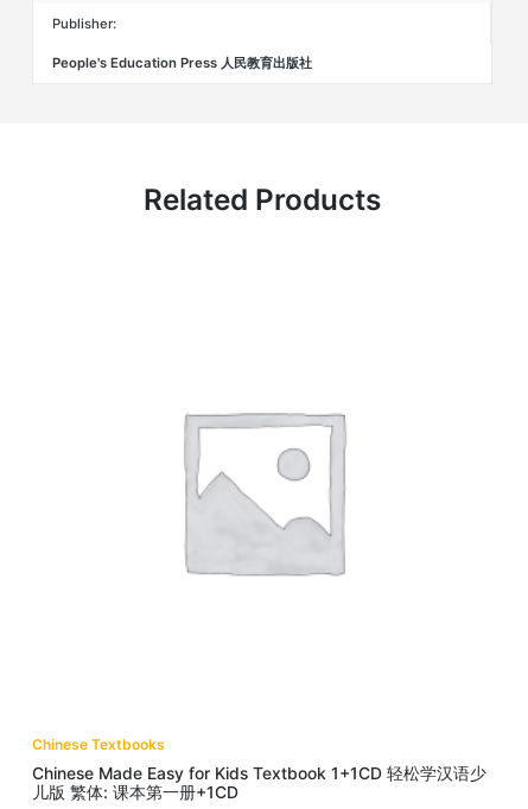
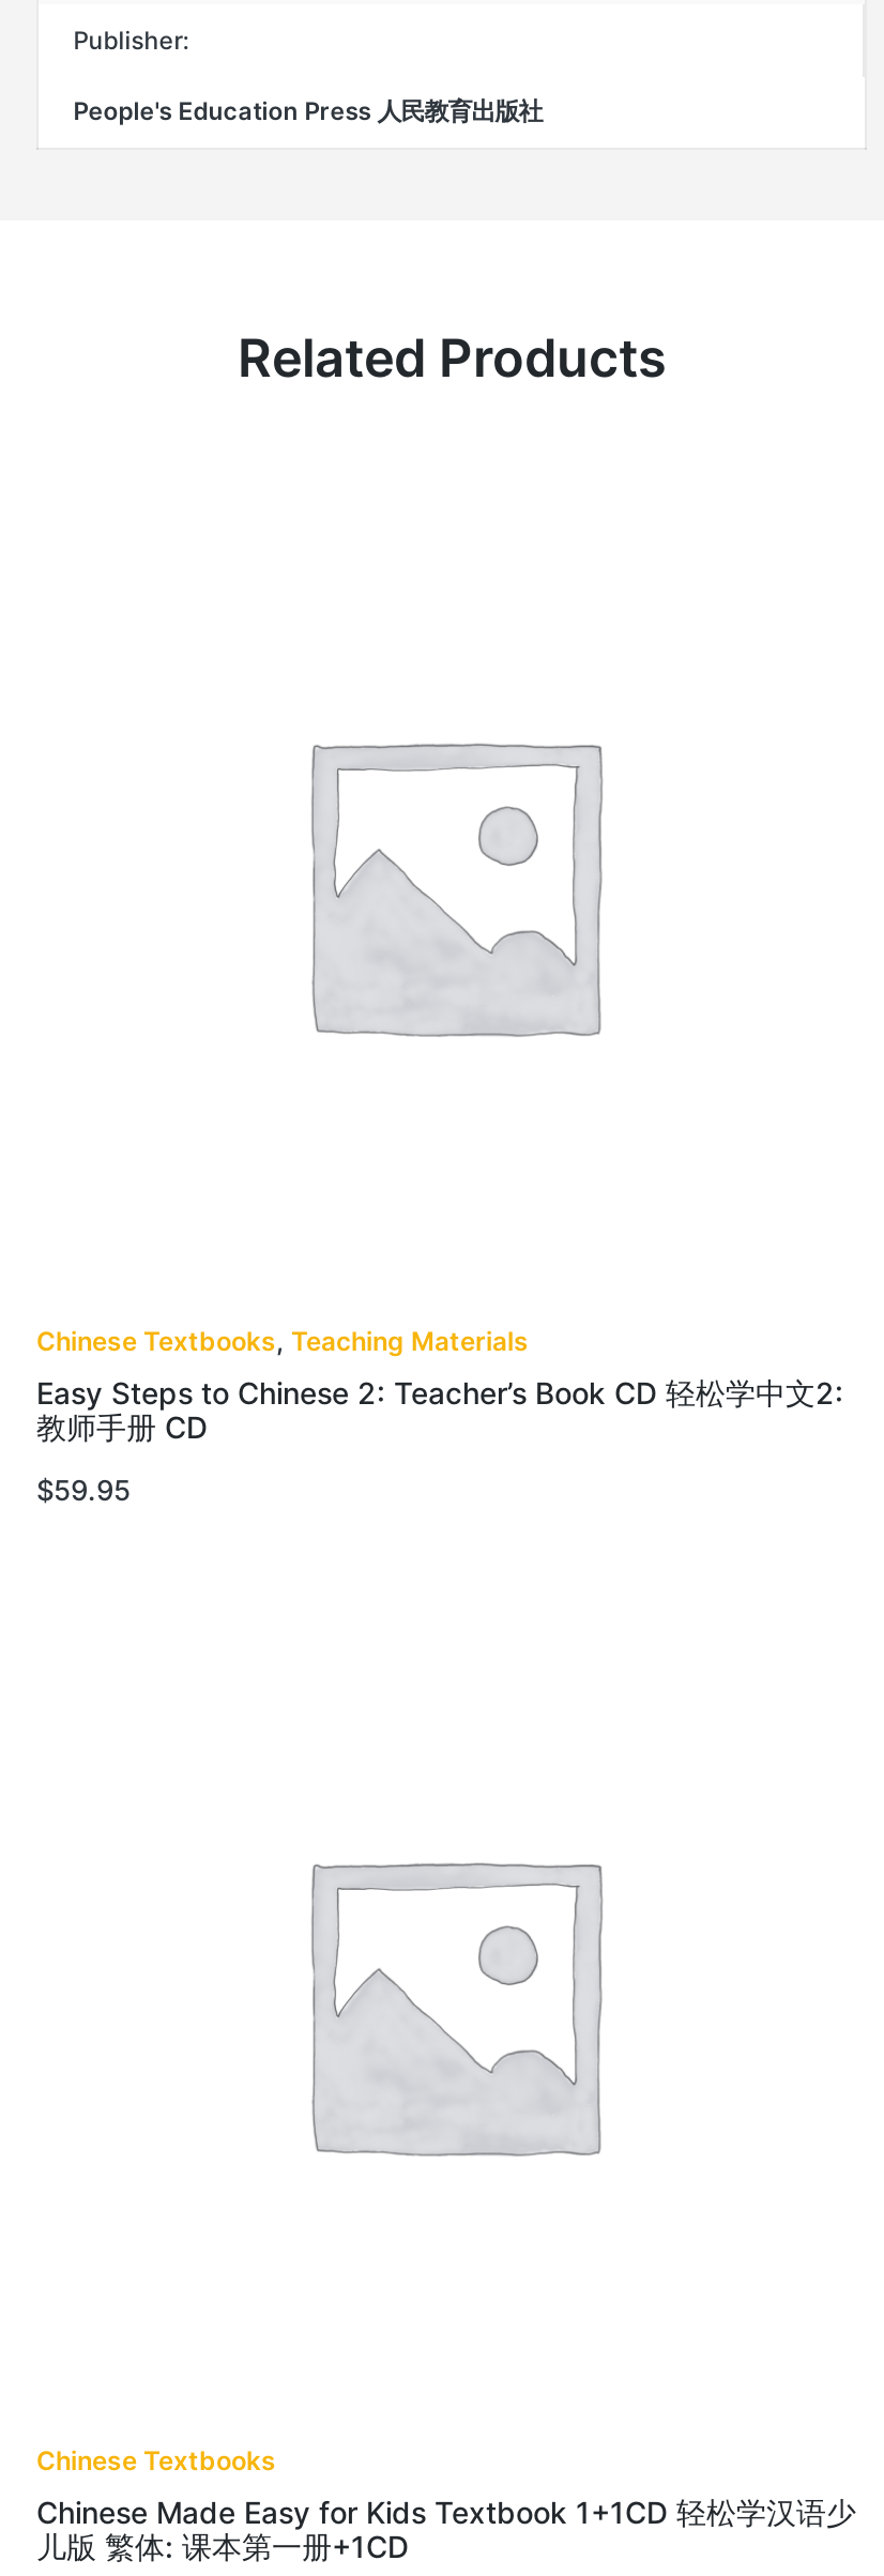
none -> [36,1326,843,1506] Chinese Textbooks, Teaching Materials | Easy Steps to Chinese 2: Teacher’s Book CD 轻松学中文2: | 教师手册 CD | $59.95

